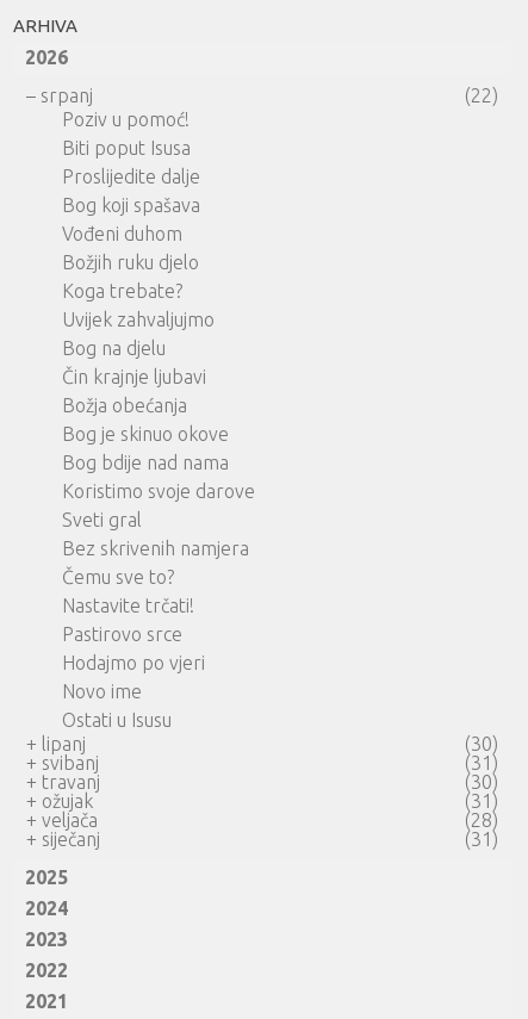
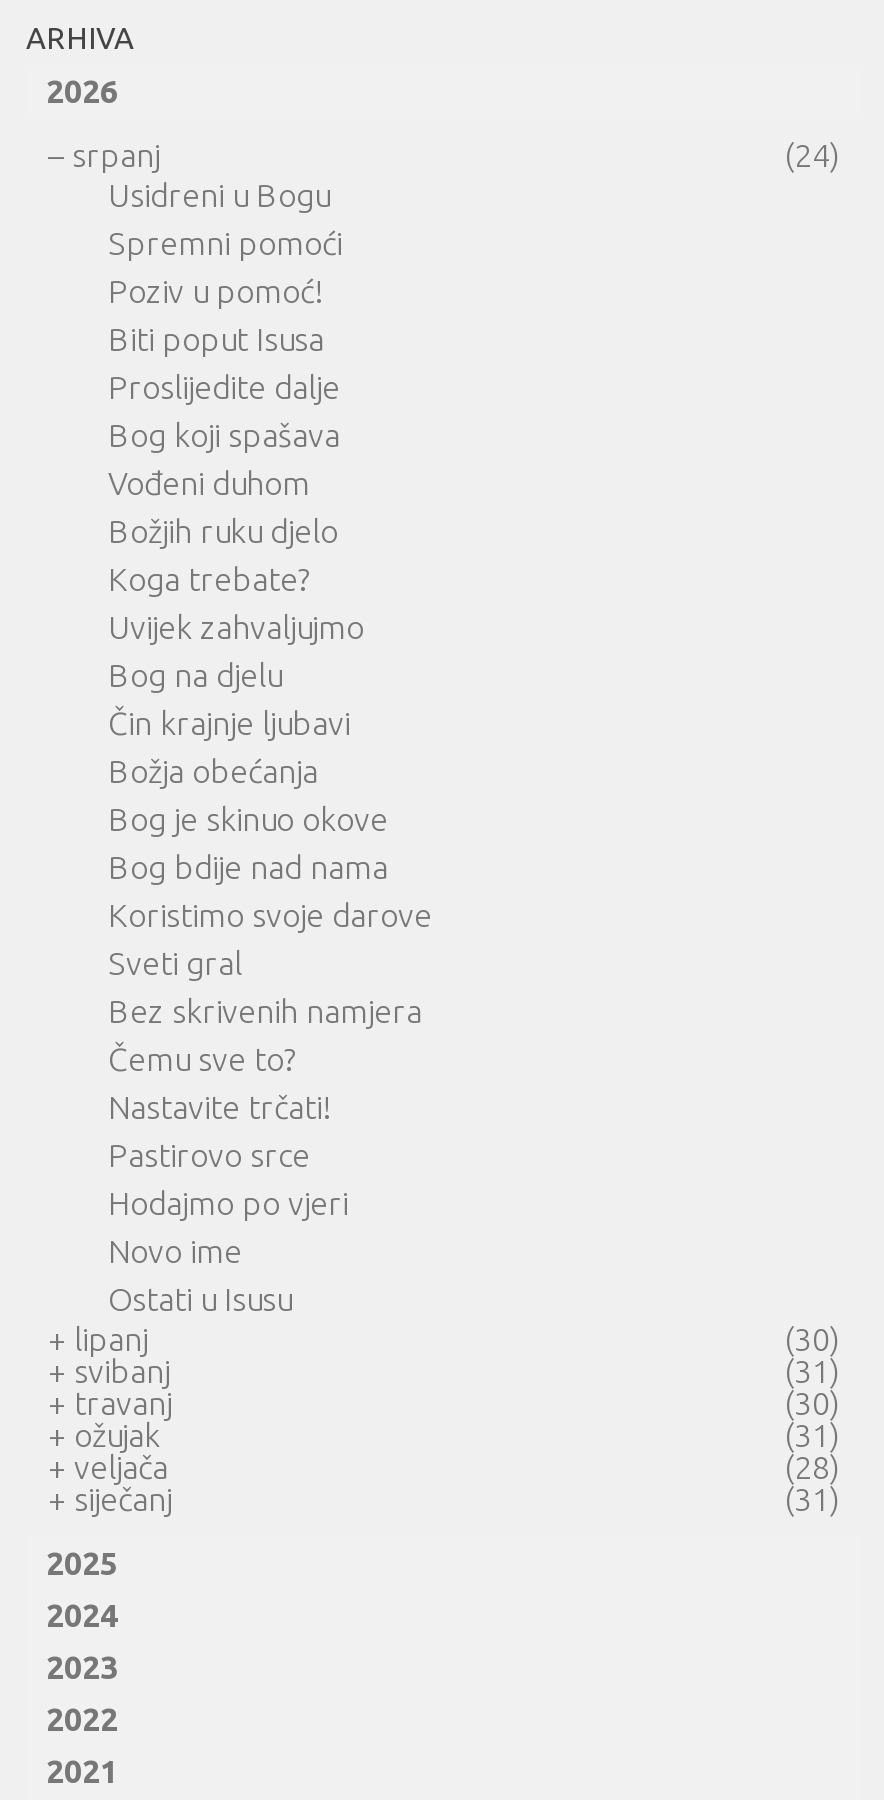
[465,85,498,106] (22) -> [108,137,840,261] (24) | Usidreni u Bogu | Spremni pomoći

